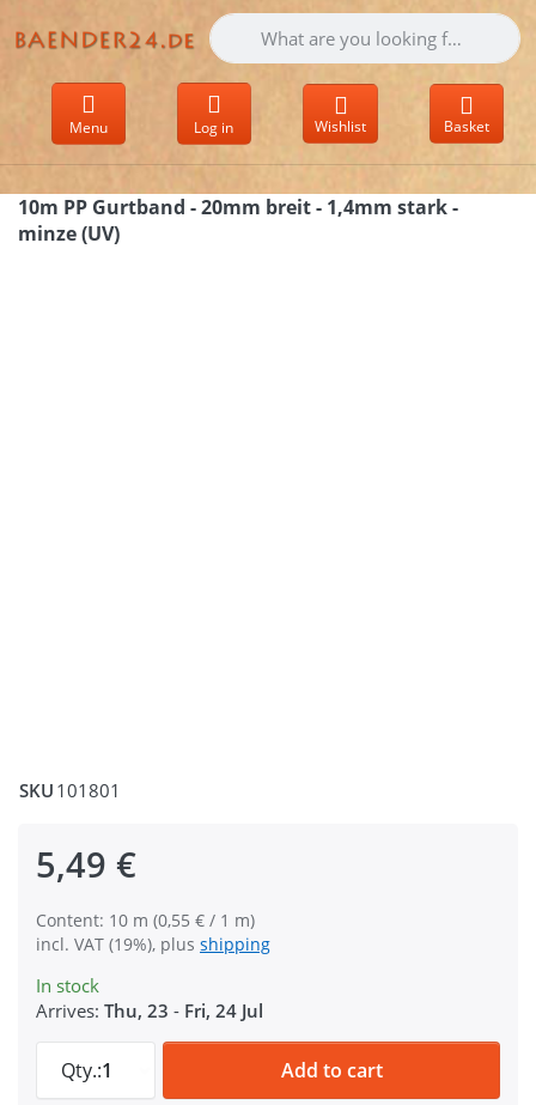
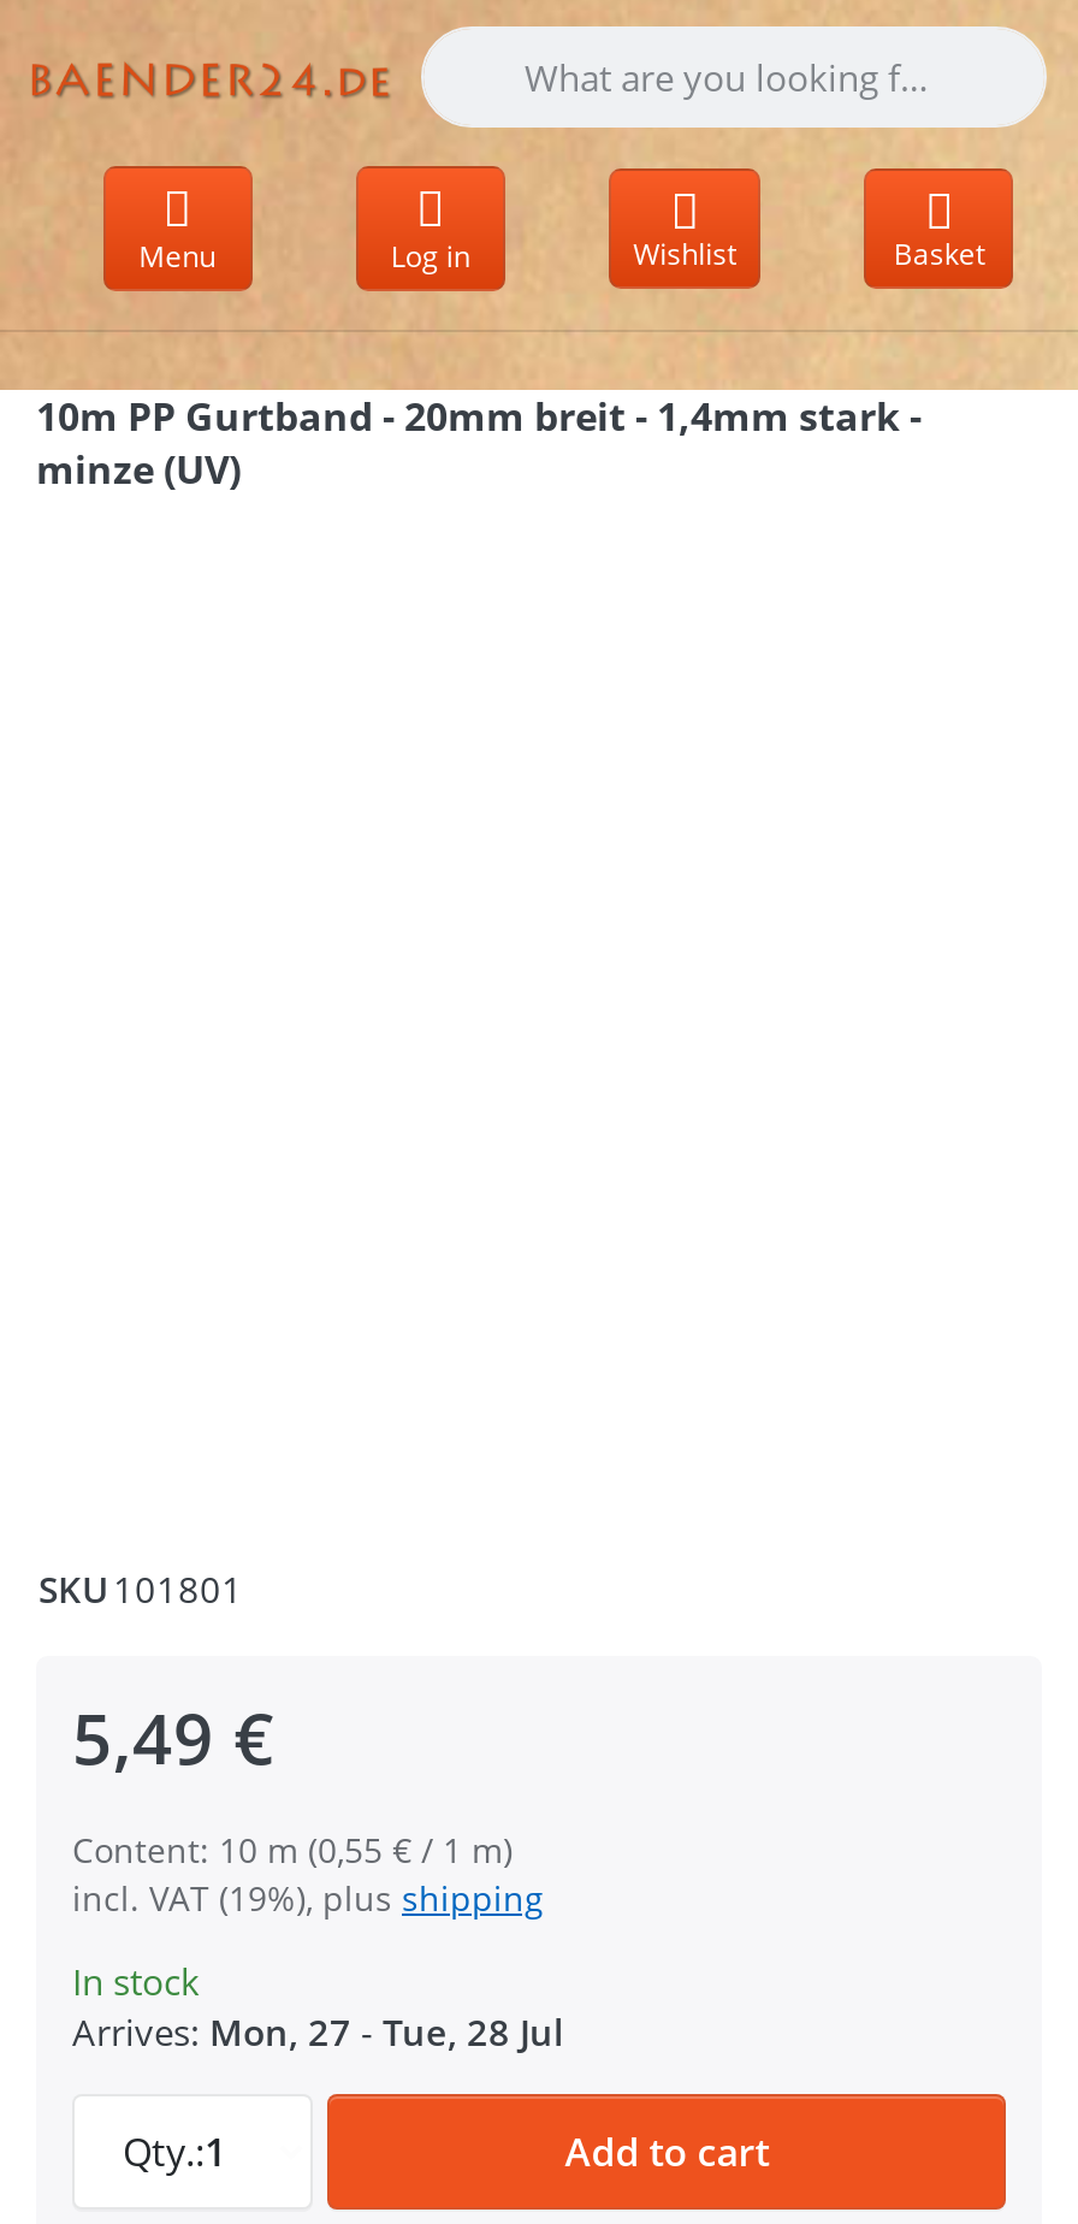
[36,999,263,1023] Arrives: Thu, 23 - Fri, 24 Jul -> [72,2008,563,2056] Arrives: Mon, 27 - Tue, 28 Jul

